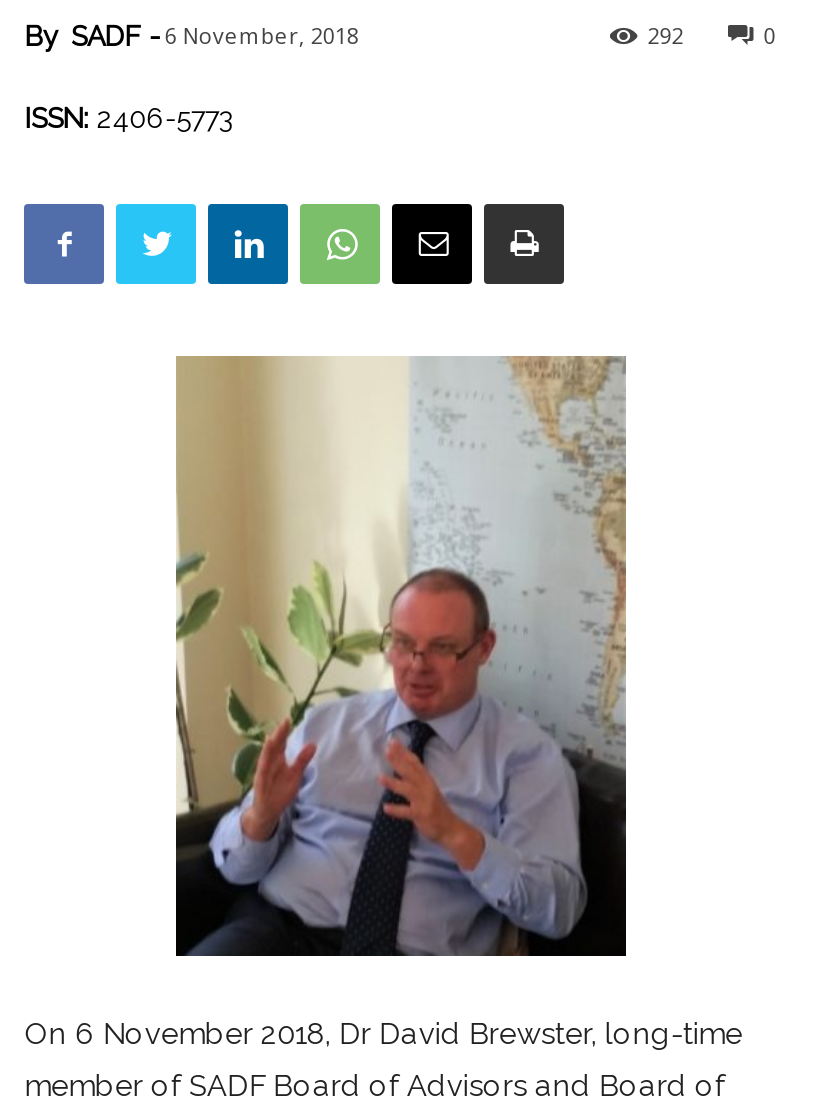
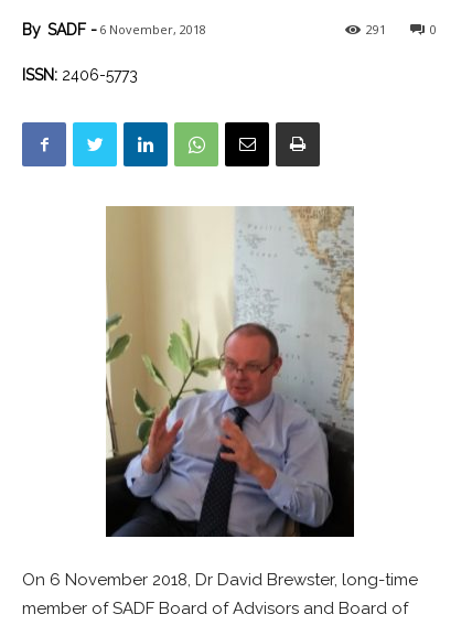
[647,21,683,51] 292 -> [366,21,386,38] 291

